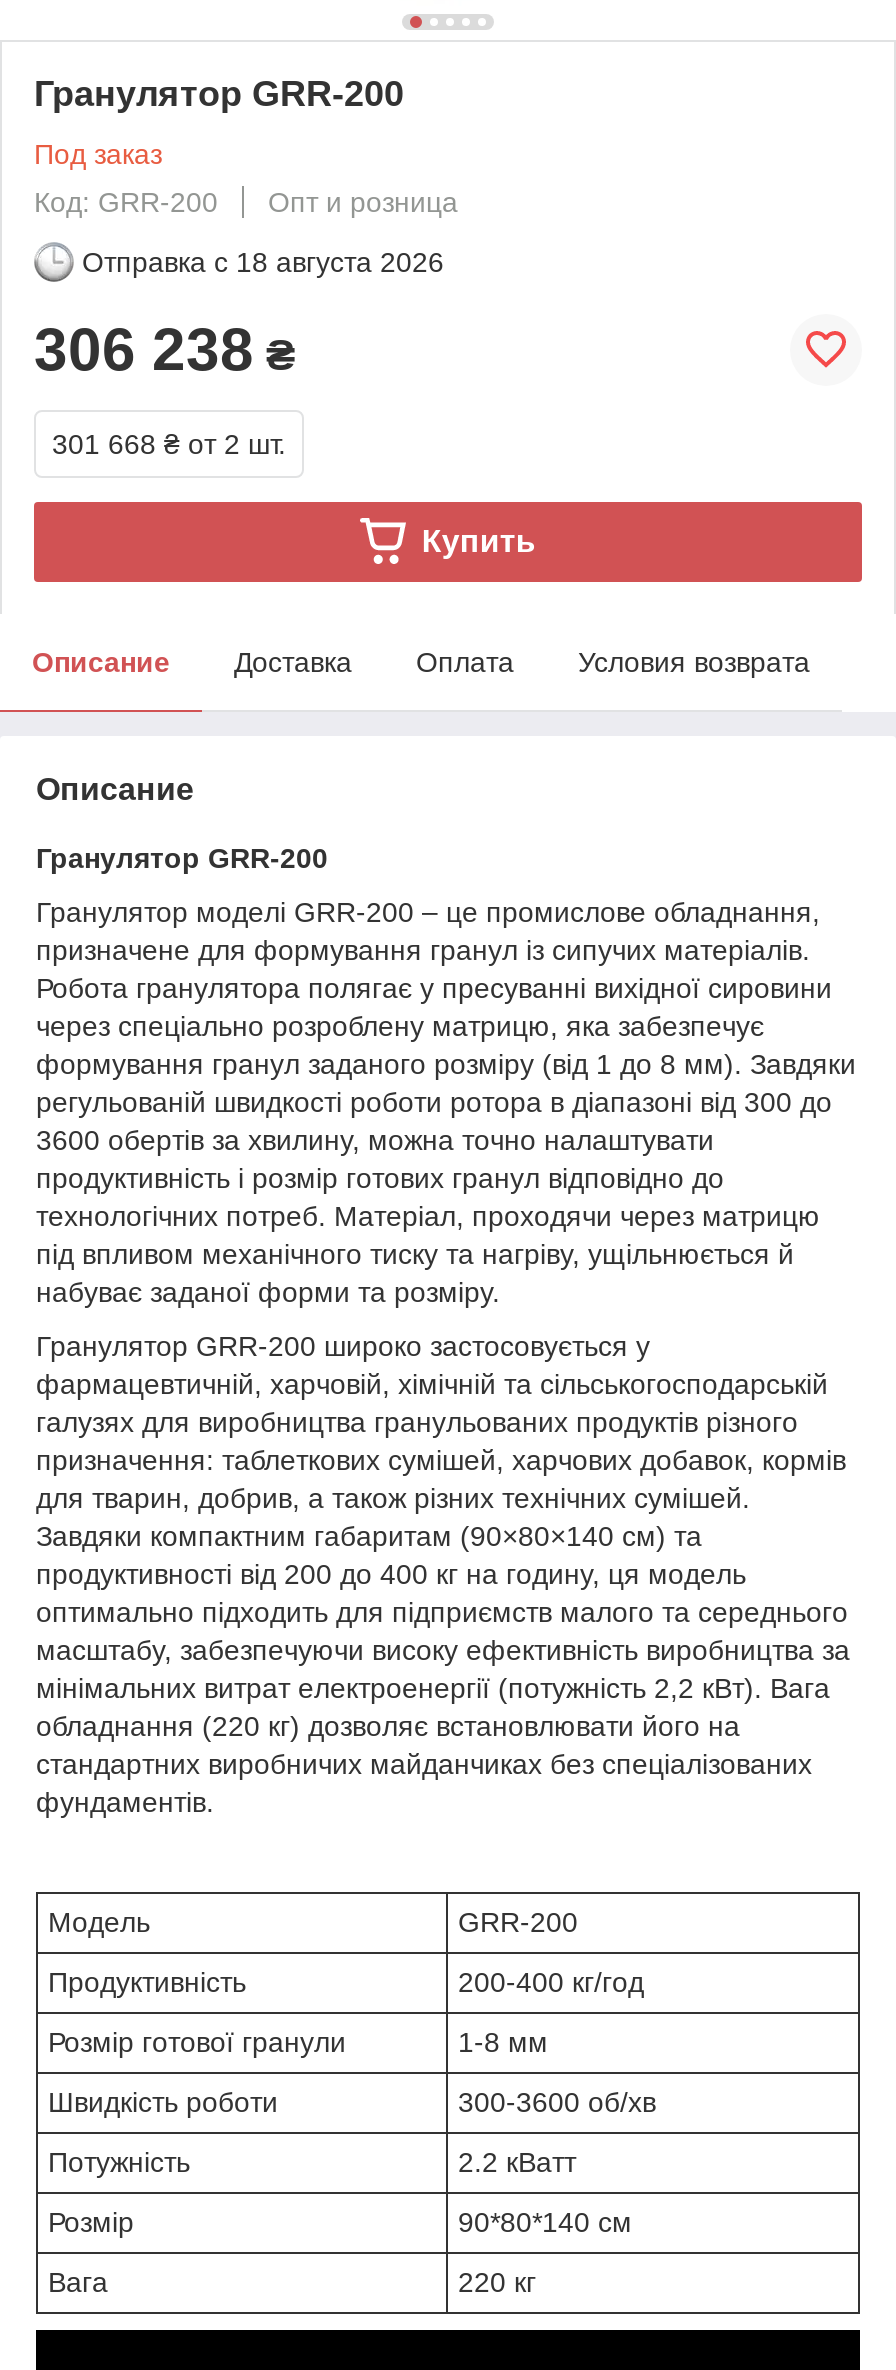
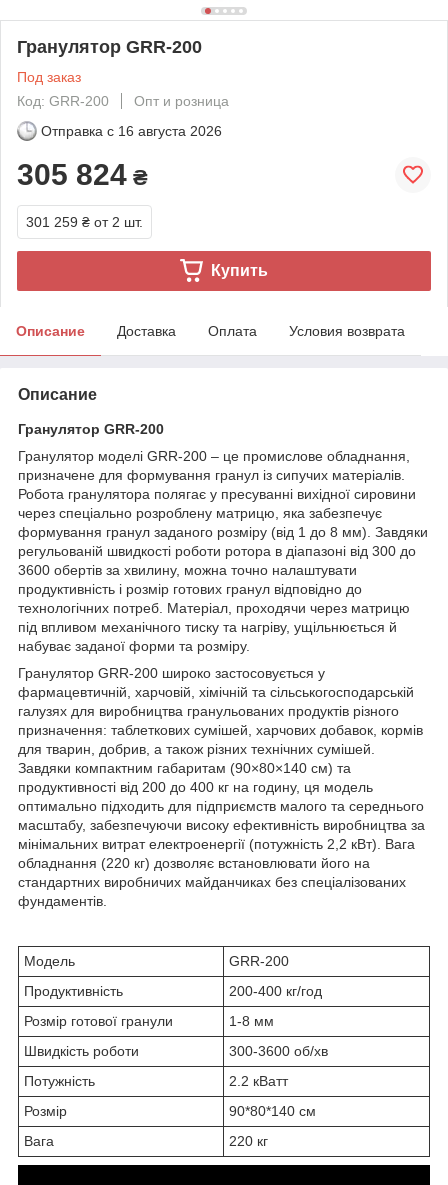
[82,246,444,278] Отправка с 18 августа 2026 -> [41,123,222,139] Отправка с 16 августа 2026
[34,316,296,382] 306 238 ₴ -> [17,158,148,191] 305 824 ₴
[52,428,286,460] 301 668 ₴ от 2 шт. -> [26,214,143,230] 301 259 ₴ от 2 шт.

